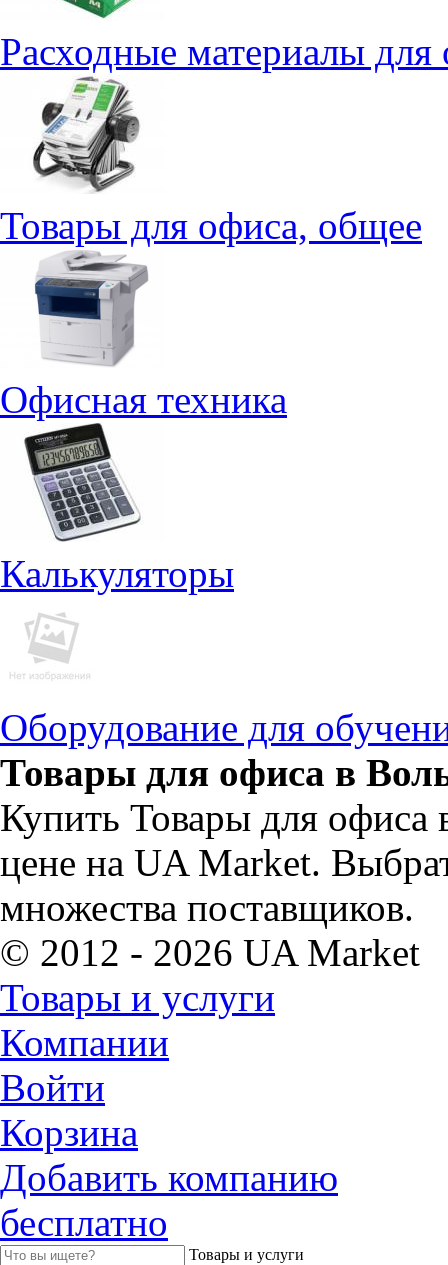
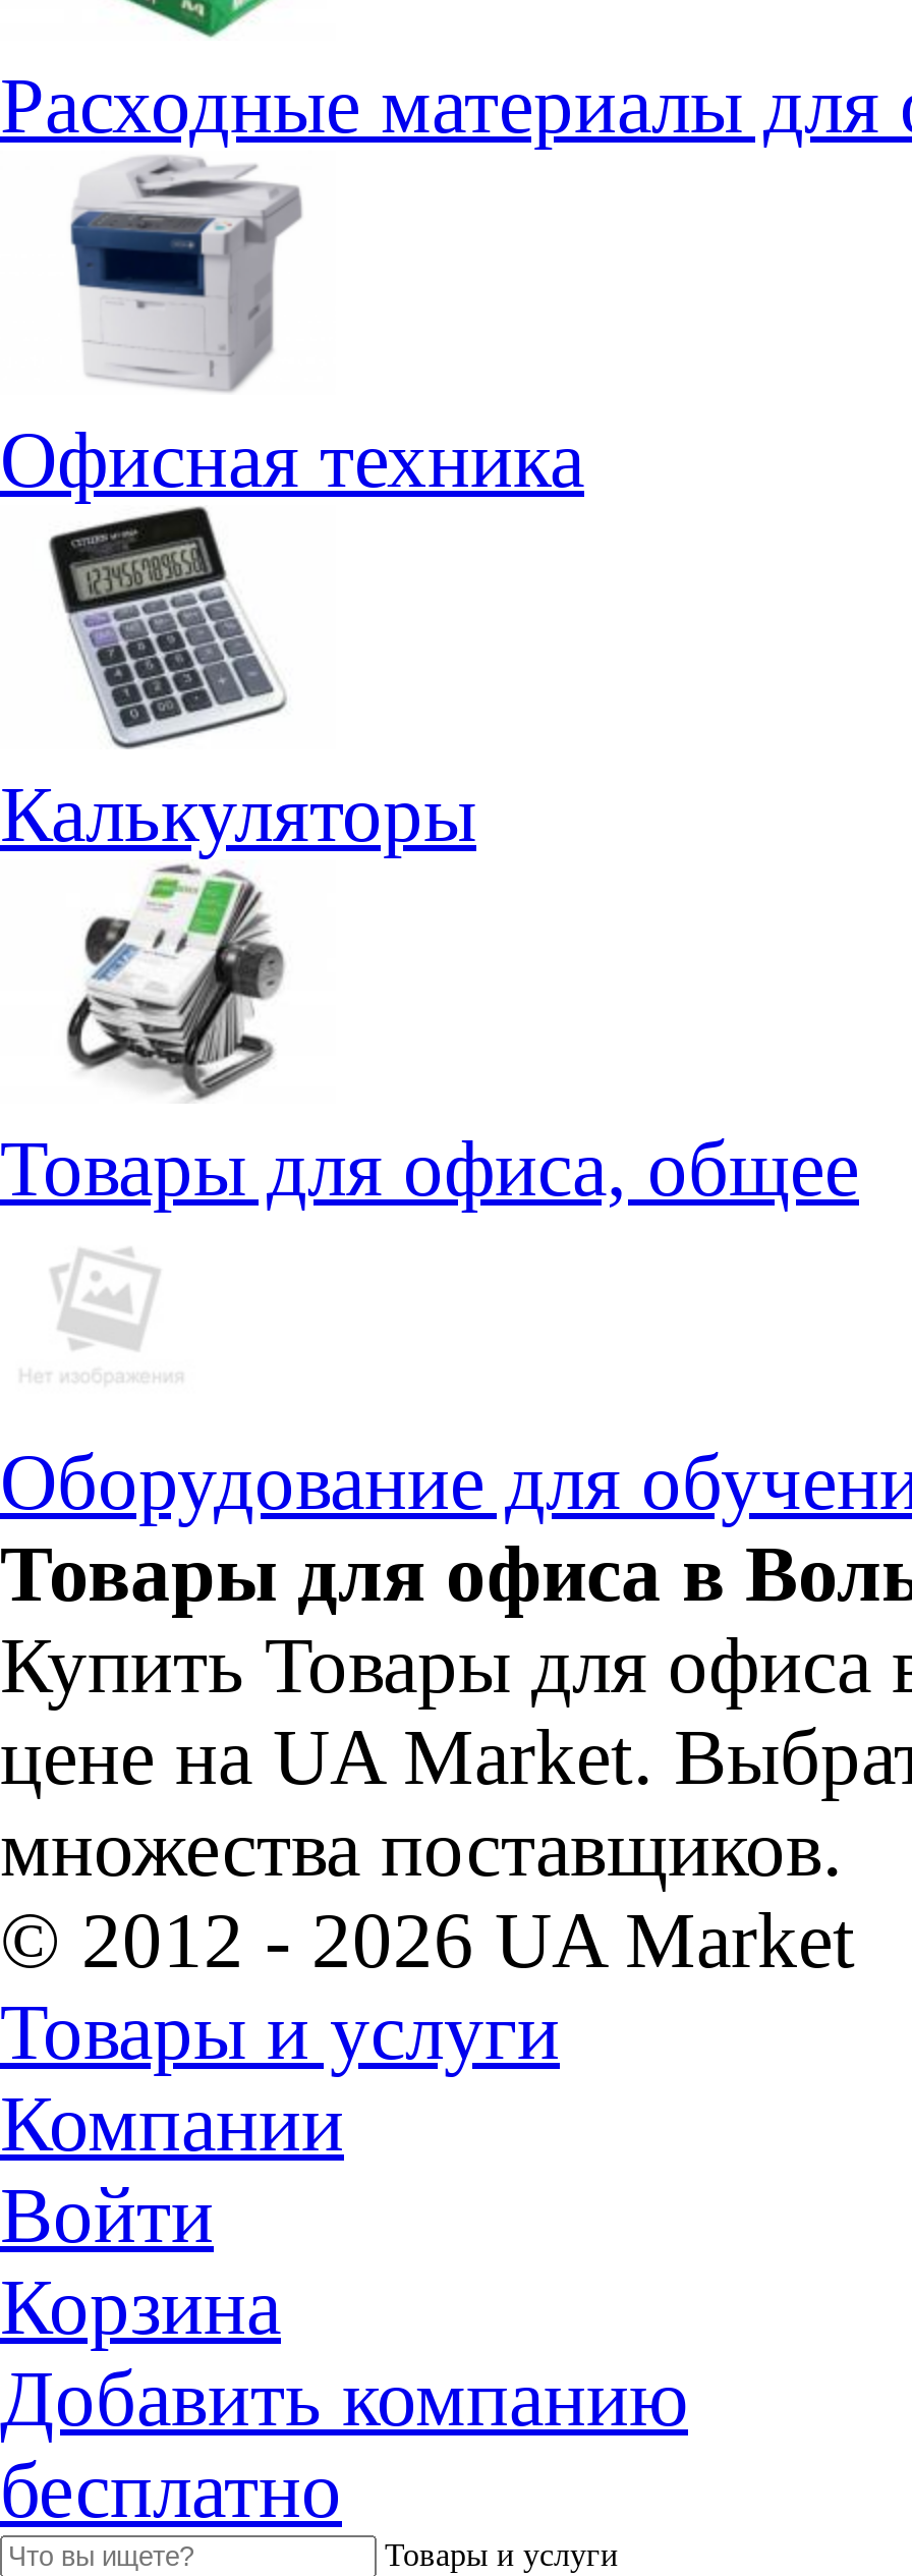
moved [0,77,422,247] -> [0,863,859,1212]: [image] | Товары для офиса, общее
moved [33,251,148,330] -> [67,157,301,318]: [image]
moved [0,378,287,595] -> [0,415,584,857]: [image] | Офисная техника | Калькуляторы

